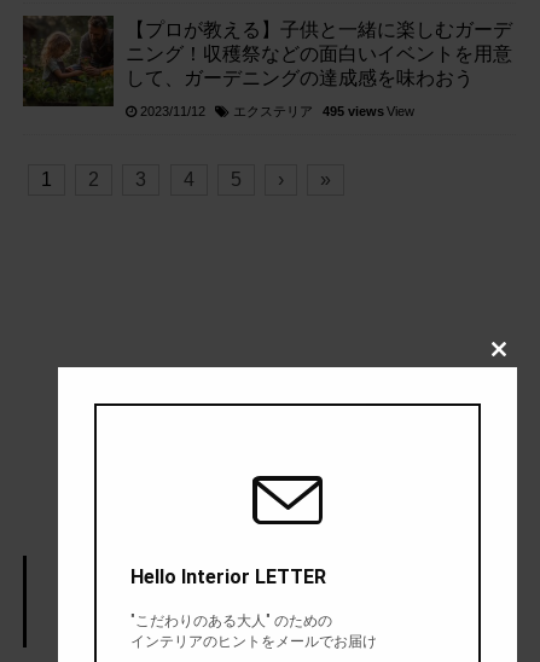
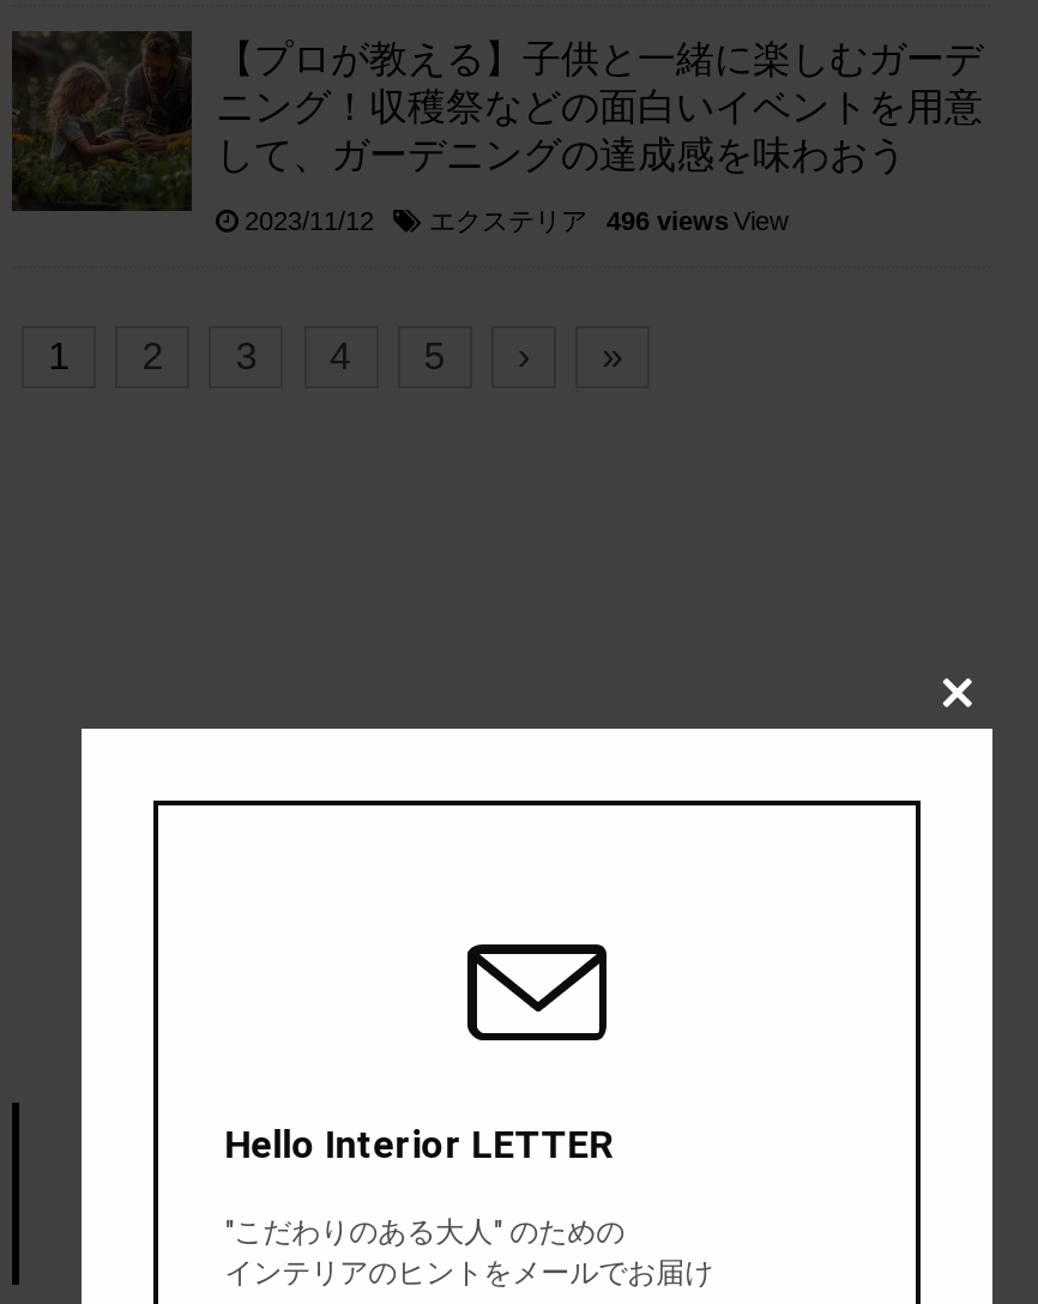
[137,104,414,119] 2023/11/12 エクステリア 495 views View -> [237,206,789,236] 2023/11/12 エクステリア 496 views View

